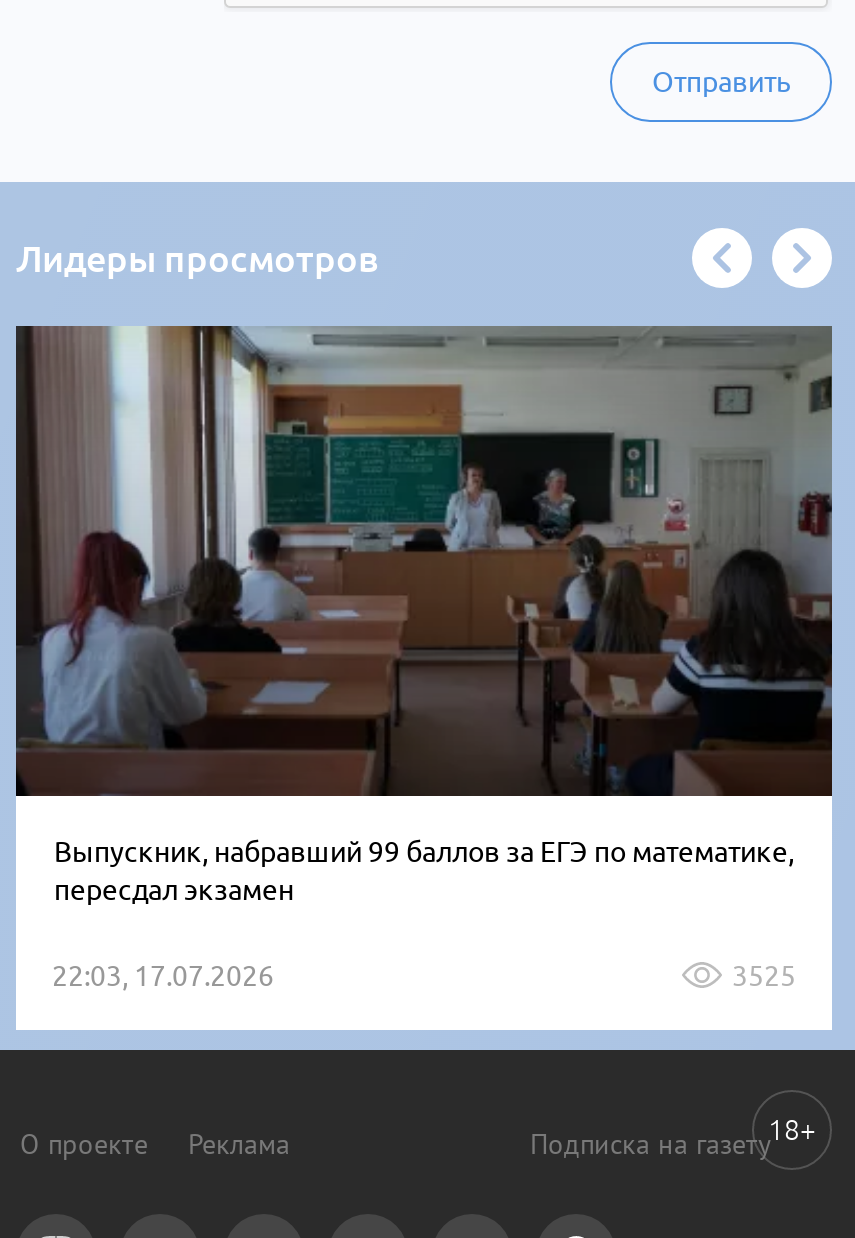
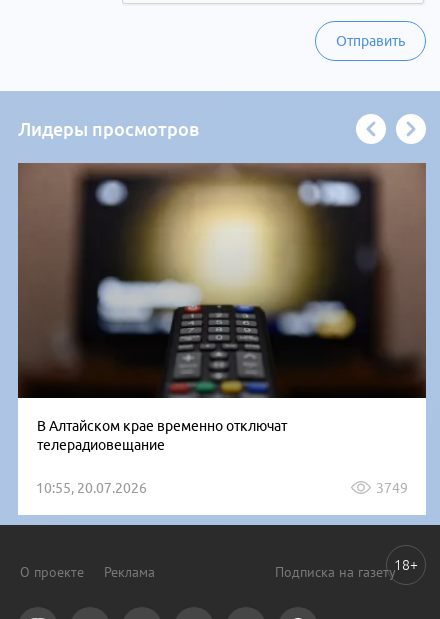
[16,326,832,906] [image] | Выпускник, набравший 99 баллов за ЕГЭ по математике, | пересдал экзамен -> [18,162,426,453] [image] | В Алтайском крае временно отключат | телерадиовещание
[52,960,796,992] 22:03, 17.07.2026 | 3525 -> [36,480,408,496] 10:55, 20.07.2026 | 3749

